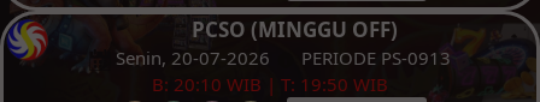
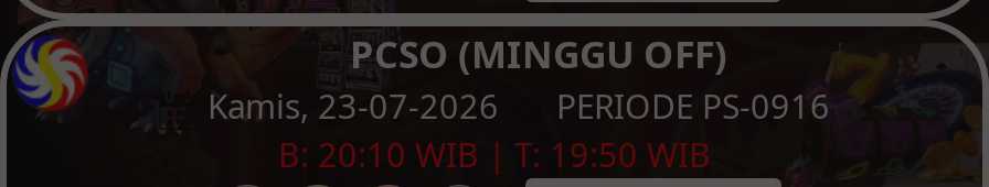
[116,45,451,69] Senin, 20-07-2026 | PERIODE PS-0913 -> [208,83,830,127] Kamis, 23-07-2026 | PERIODE PS-0916

